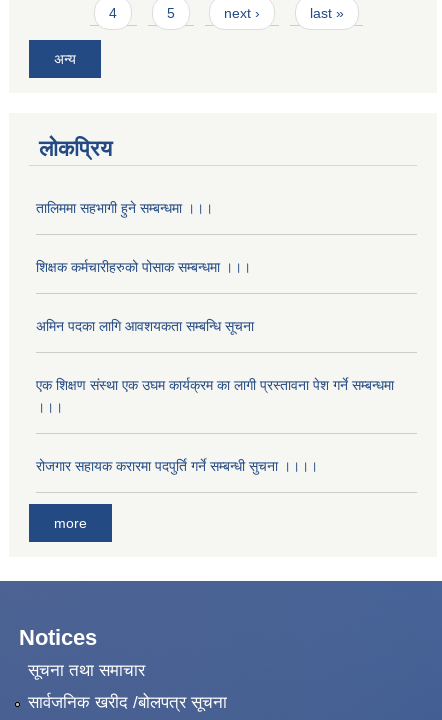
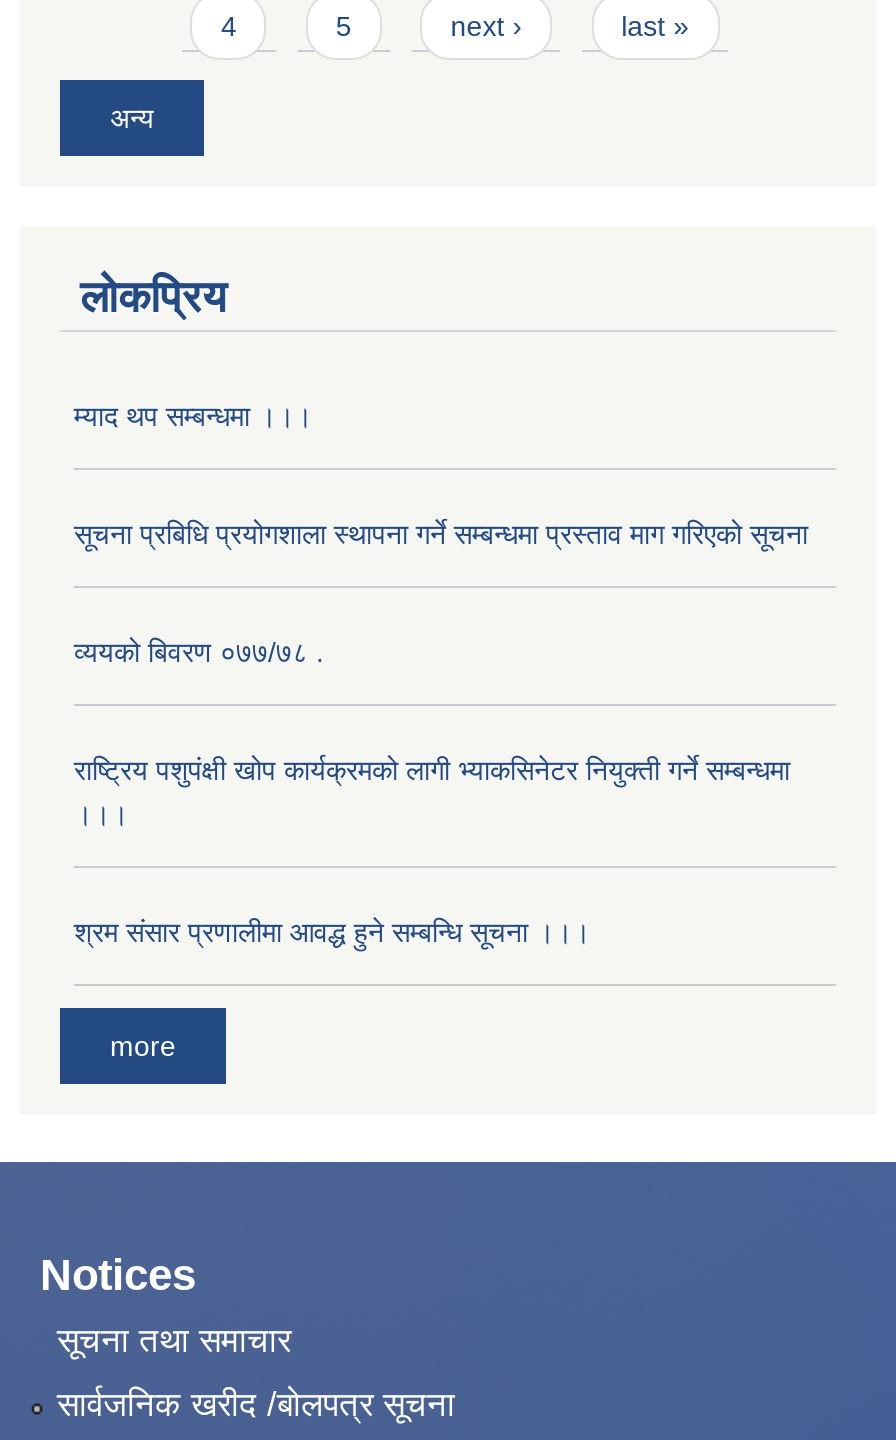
[36,200,213,216] तालिममा सहभागी हुने सम्बन्धमा ।।। -> [74,401,312,433] म्याद थप सम्बन्धमा ।।।
[36,259,251,275] शिक्षक कर्मचारीहरुको पोसाक सम्बन्धमा ।।। -> [74,519,808,551] सूचना प्रबिधि प्रयोगशाला स्थापना गर्ने सम्बन्धमा प्रस्ताव माग गरिएको सूचना
[36,318,254,334] अमिन पदका लागि आवशयकता सम्बन्धि सूचना -> [74,637,324,669] व्ययको बिवरण ०७७/७८ .
[36,377,394,393] एक शिक्षण संस्था एक उघम कार्यक्रम का लागी प्रस्तावना पेश गर्ने सम्बन्धमा -> [74,755,790,787] राष्ट्रिय पशुपंक्षी खोप कार्यक्रमको लागी भ्याकसिनेटर नियुक्ती गर्ने सम्बन्धमा
[36,458,318,474] रोजगार सहायक करारमा पदपुर्ति गर्ने सम्बन्धी सुचना ।।।। -> [74,917,590,949] श्रम संसार प्रणालीमा आवद्ध हुने सम्बन्धि सूचना ।।।

